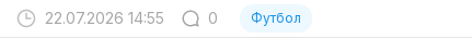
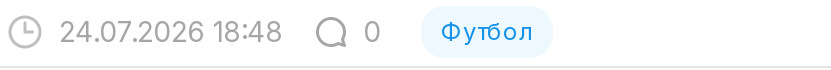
[45,9,164,27] 22.07.2026 14:55 -> [59,14,283,48] 24.07.2026 18:48

